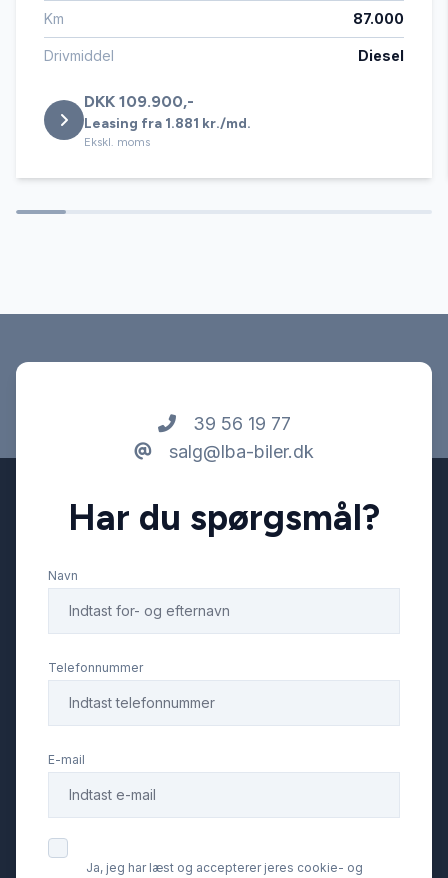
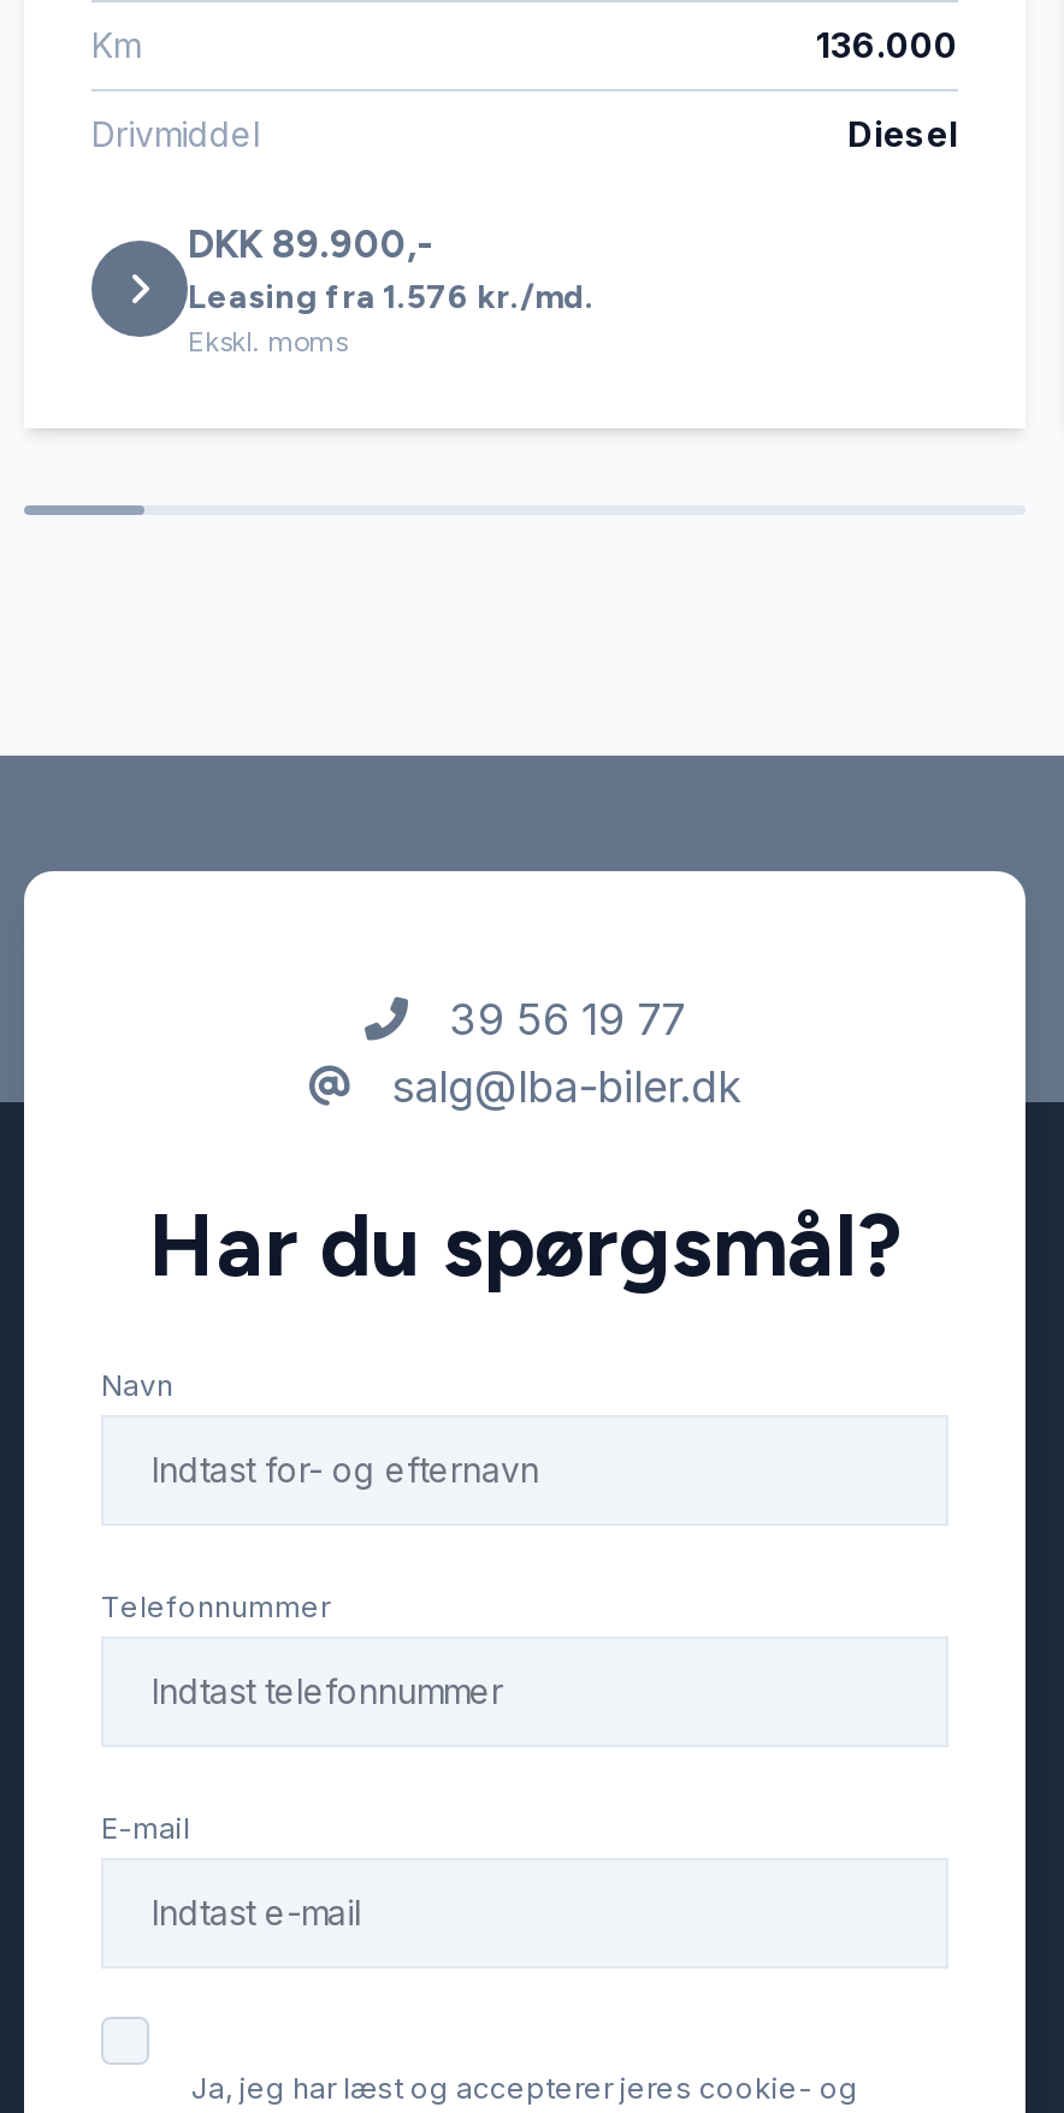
[353,10,404,27] 87.000 -> [816,25,958,66] 136.000
[84,92,194,111] DKK 109.900,- -> [188,223,433,268] DKK 89.900,-
[84,115,251,132] Leasing fra 1.881 kr./md. -> [188,278,595,319] Leasing fra 1.576 kr./md.

